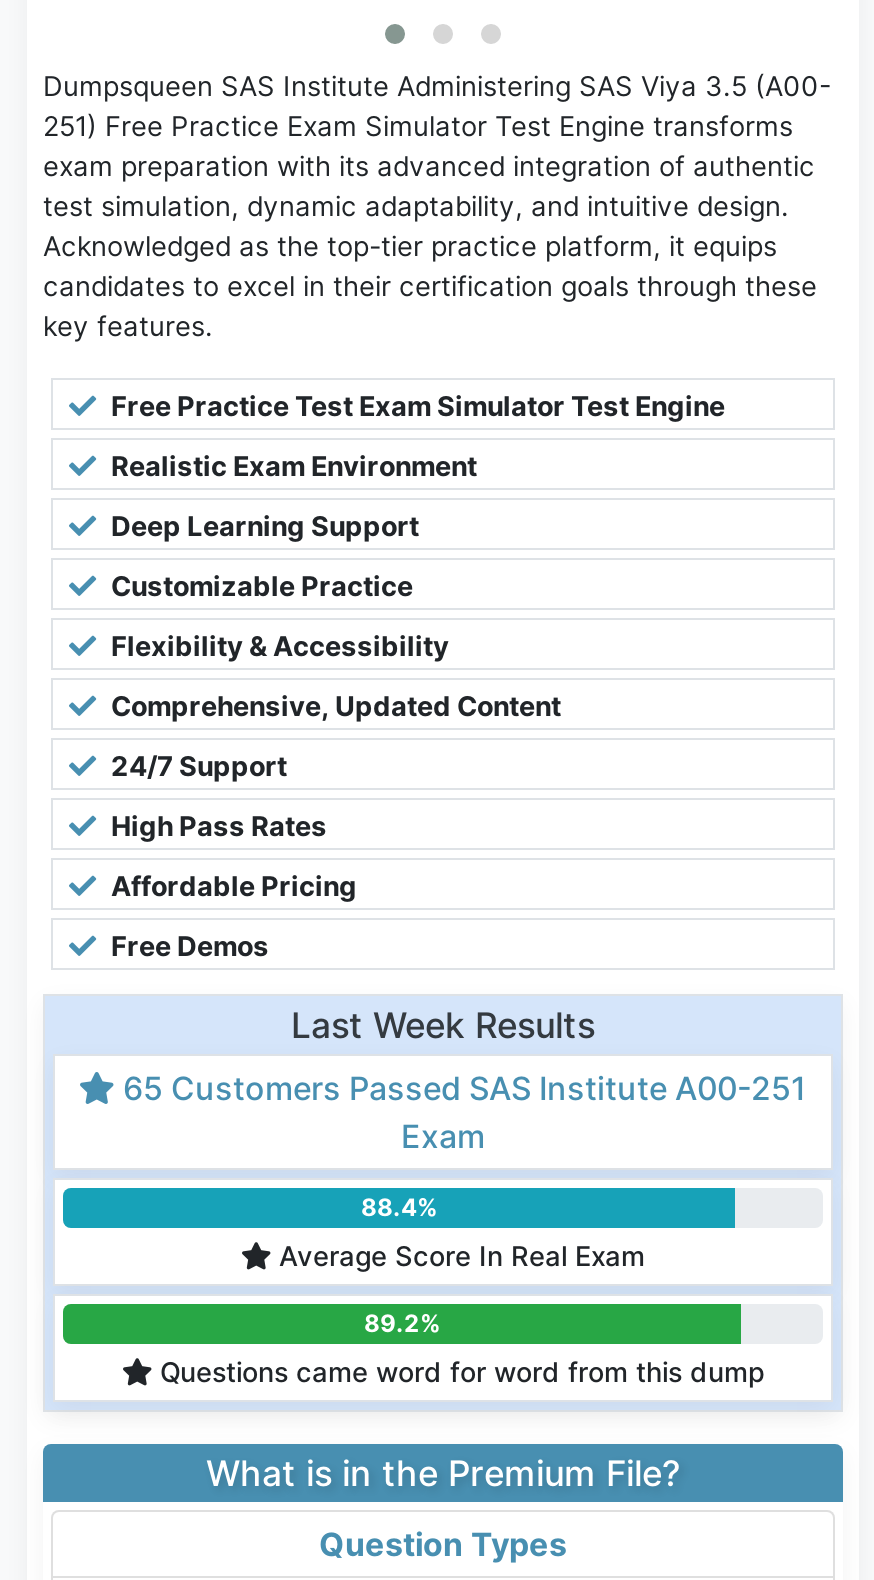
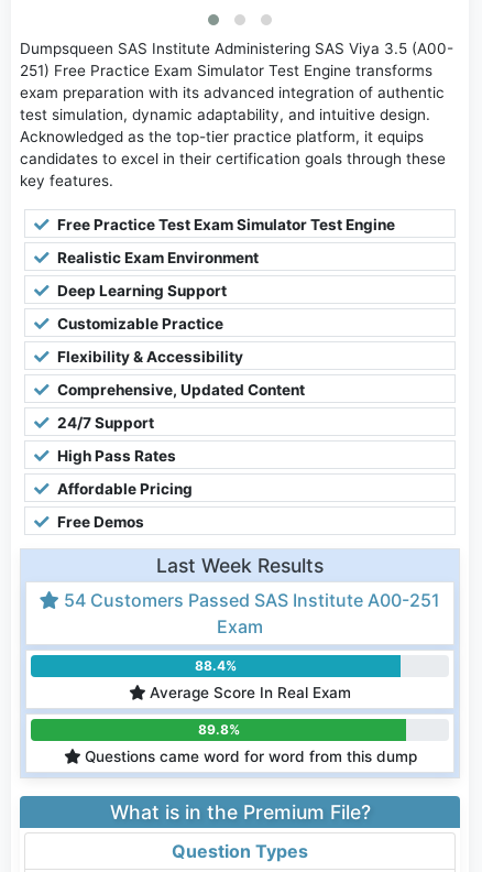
[115,1068,807,1108] 65 Customers Passed SAS Institute A00-251 -> [59,589,440,611] 54 Customers Passed SAS Institute A00-251
[364,1308,440,1338] 89.2% -> [198,721,239,738] 89.8%

